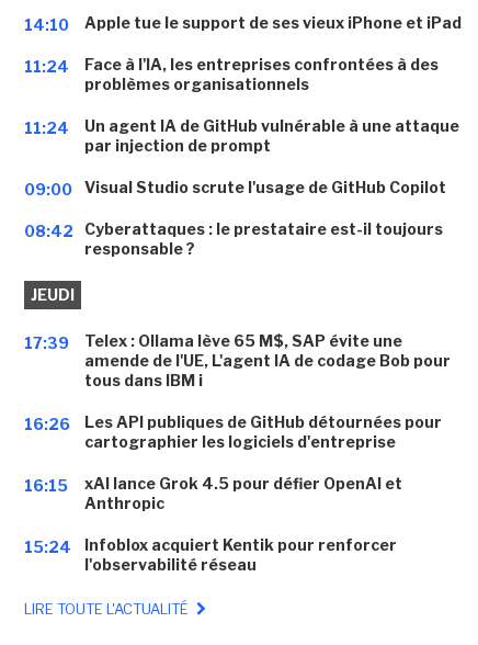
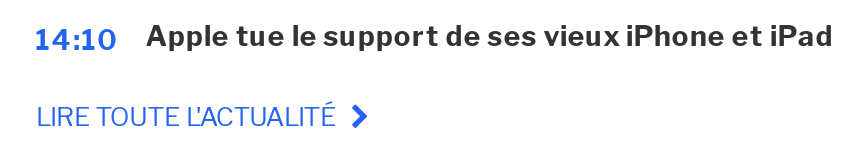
[24,55,459,574] 11:24 | Face à l'IA, les entreprises confrontées à des | problèmes organisationnels | 11:24 | Un agent IA de GitHub vulnérable à une attaque | par injection de prompt | 09:00 | Visual Studio scrute l'usage de GitHub Copilot | 08:42 Cyberattaques : le prestataire est-il toujours | responsable ? | JEUDI | 17:39 | Telex : Ollama lève 65 M$, SAP évite une | amende de l'UE, L'agent IA de codage Bob pour | tous dans IBM i | 16:26 | Les API publiques de GitHub détournées pour | cartographier les logiciels d'entreprise | 16:15 | xAI lance Grok 4.5 pour défier OpenAI et | Anthropic | 15:24 | Infoblox acquiert Kentik pour renforcer | l'observabilité réseau -> none

